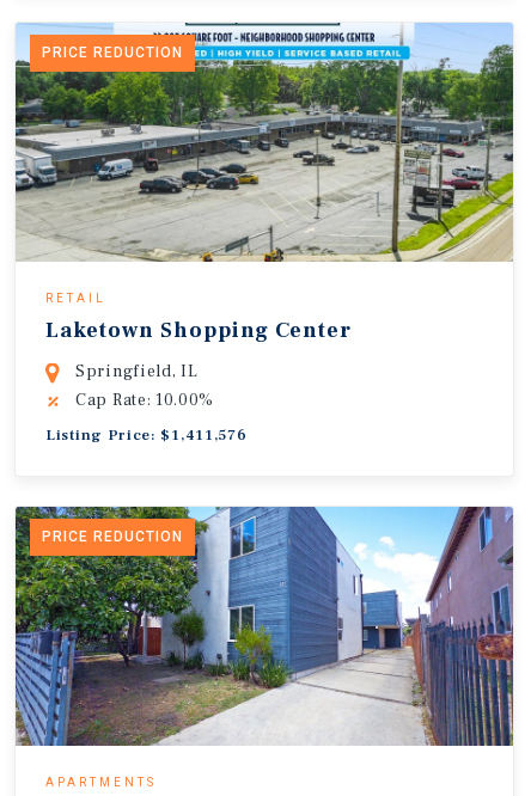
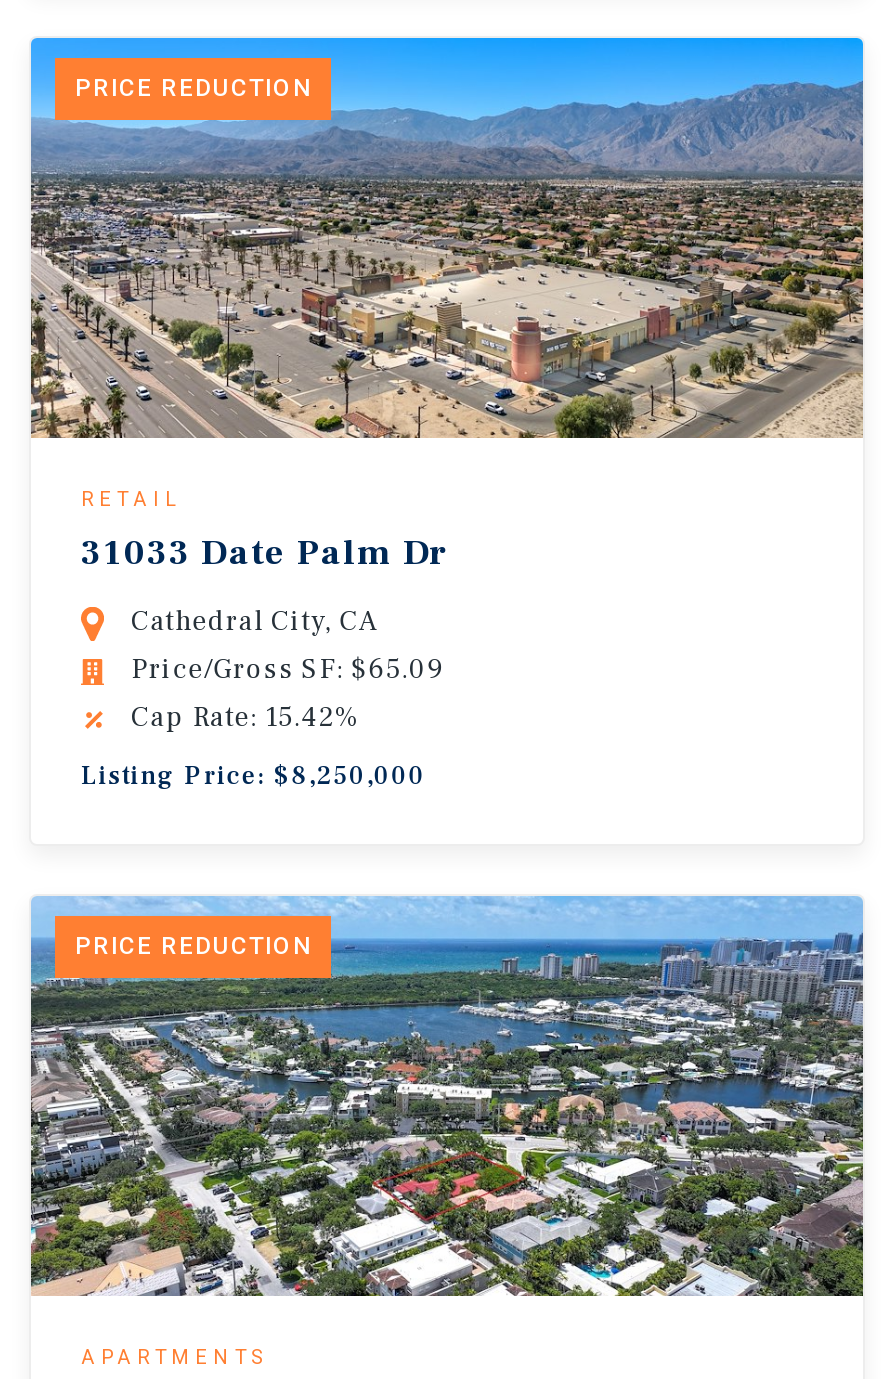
[14,22,514,262] [image] -> [29,36,865,440] [image]
[45,317,352,344] Laketown Shopping Center -> [81,530,449,576] 31033 Date Palm Dr
[75,361,214,411] Springfield, IL | Cap Rate: 10.00% -> [131,604,444,736] Cathedral City, CA | Price/Gross SF: $65.09 | Cap Rate: 15.42%
[45,425,247,445] Listing Price: $1,411,576 -> [81,760,426,792] Listing Price: $8,250,000
[14,506,514,747] [image] -> [29,894,865,1298] [image]

